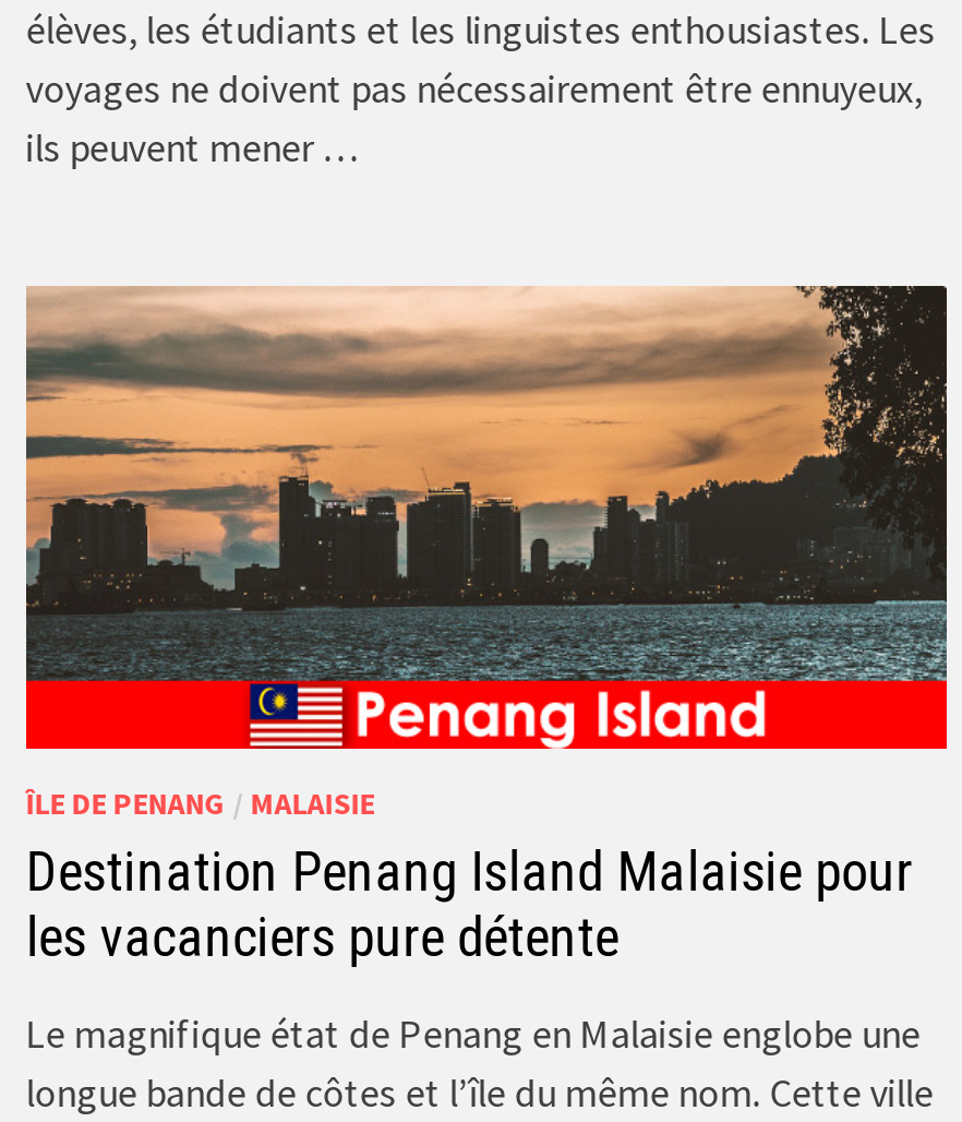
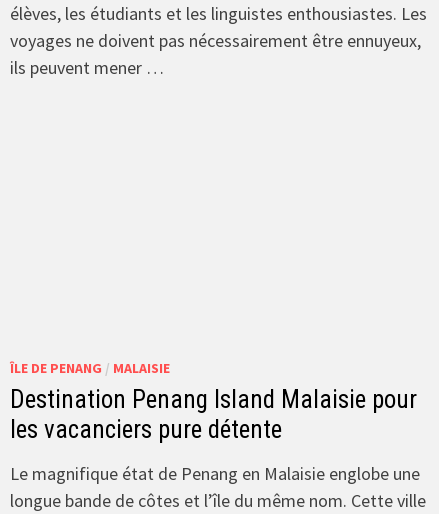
[24,284,949,751] [image] -> none

